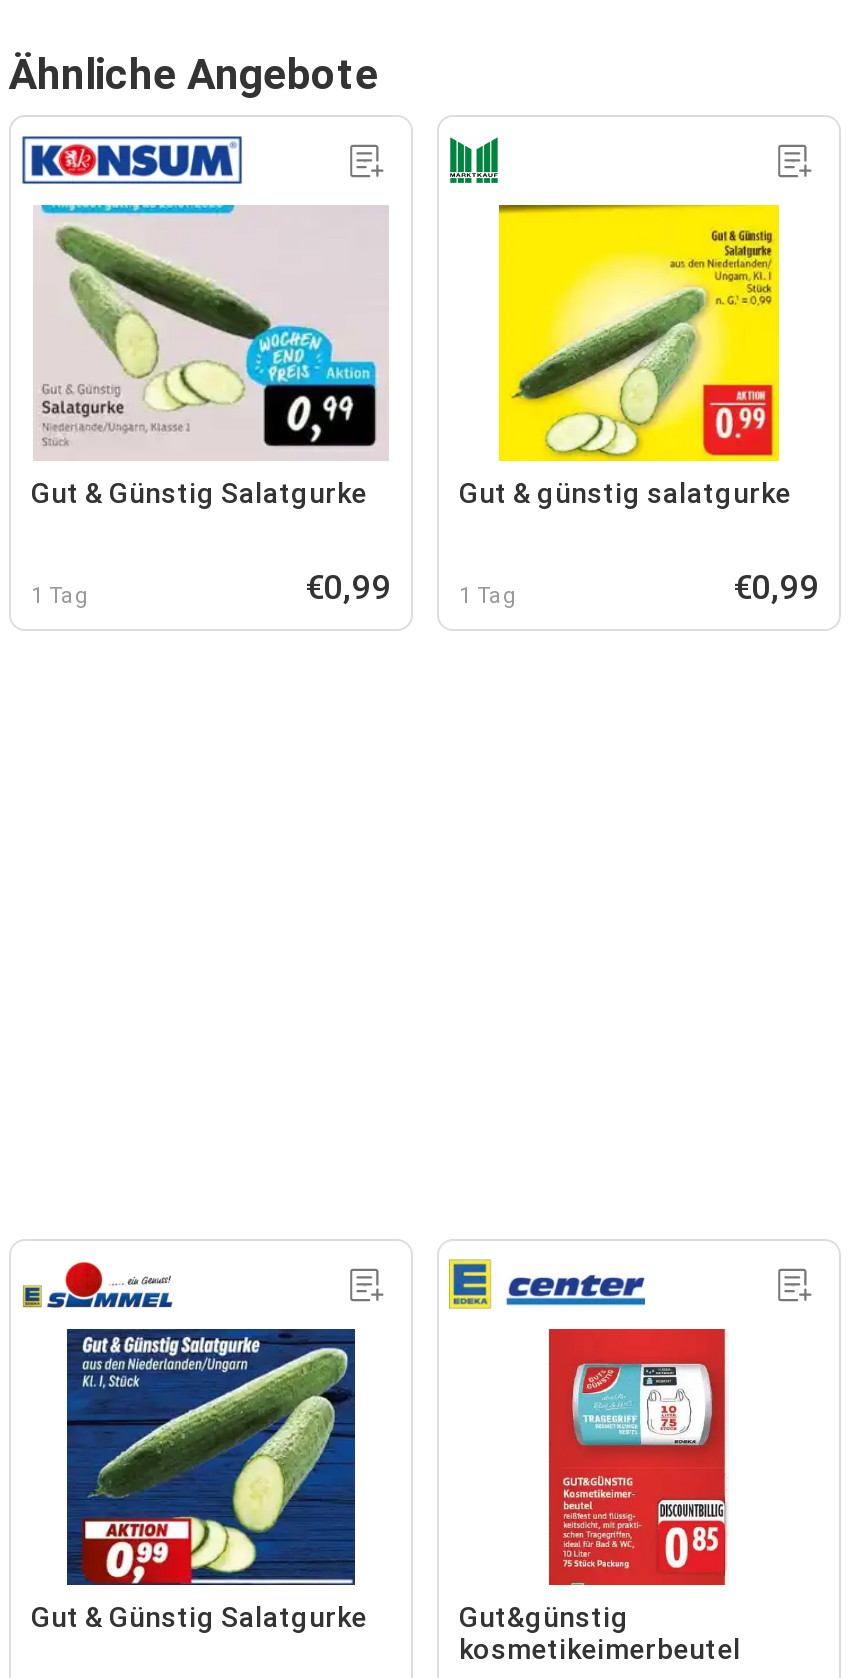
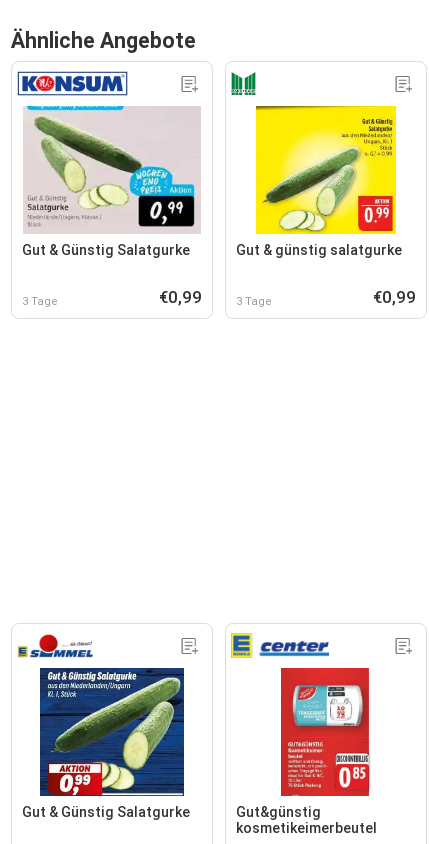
[31,582,89,608] 1 Tag -> [22,294,58,307] 3 Tage
[459,582,517,608] 1 Tag -> [236,294,272,307] 3 Tage

